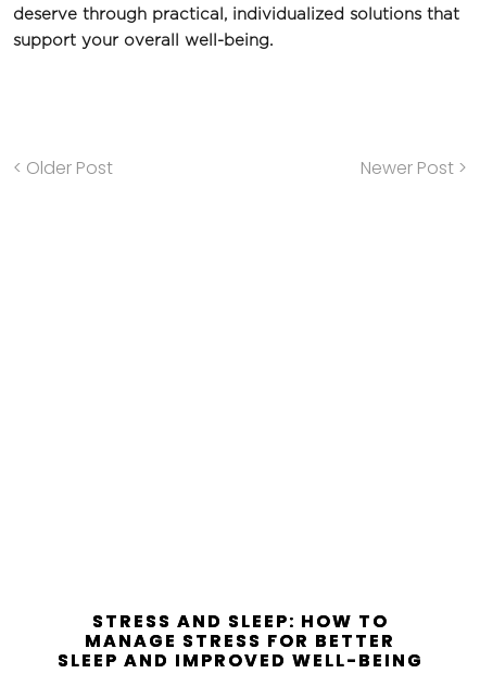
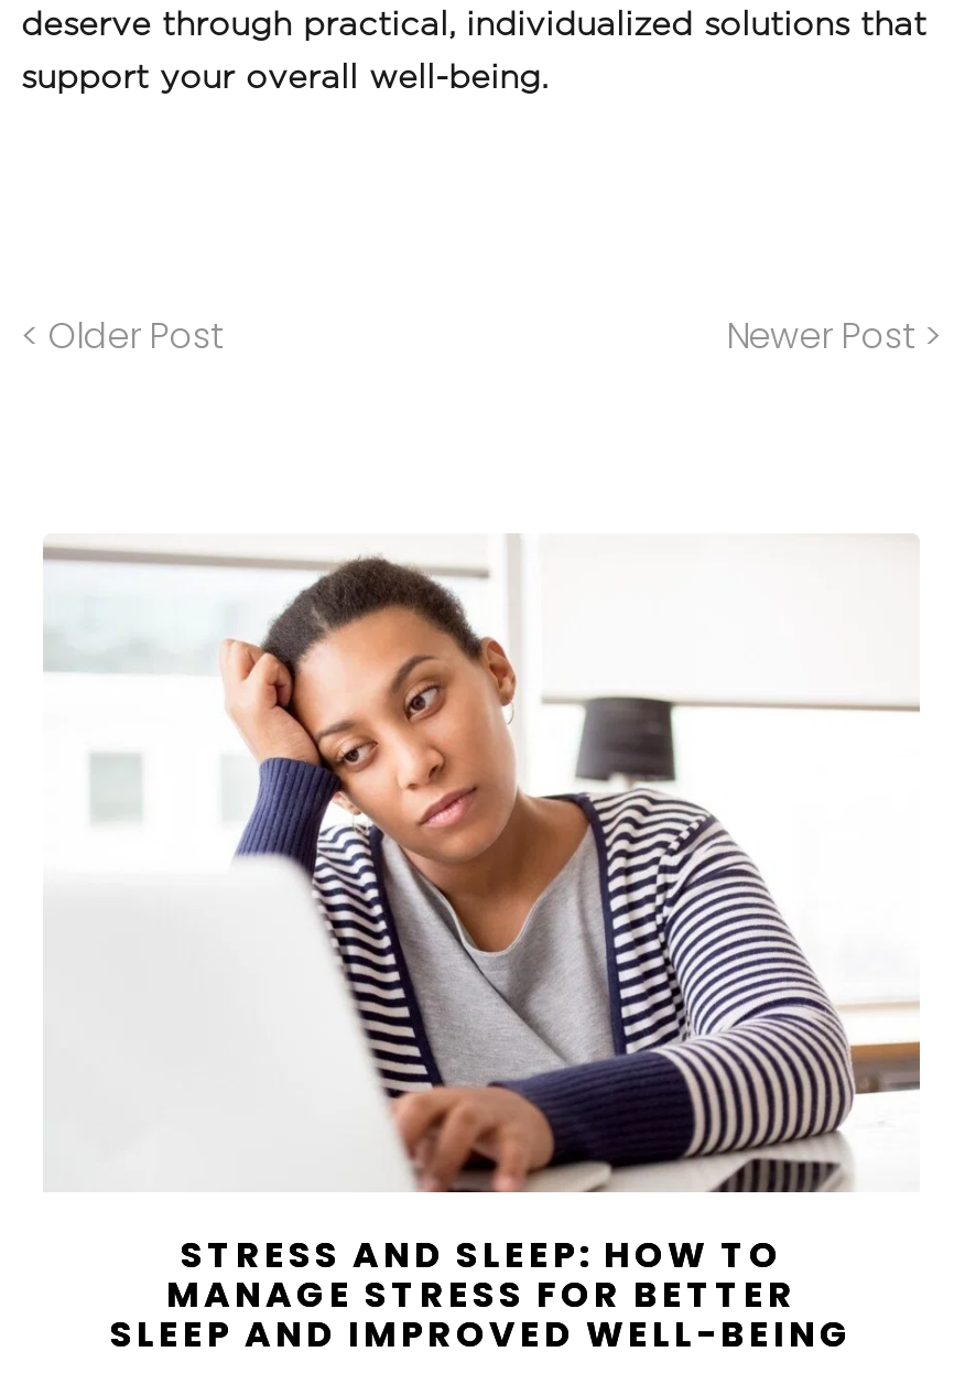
none -> [43,533,922,1194] [image]

